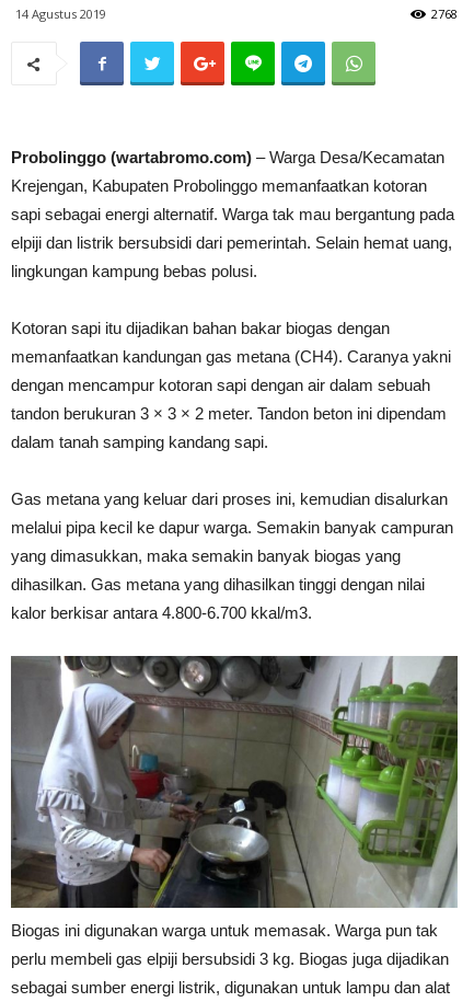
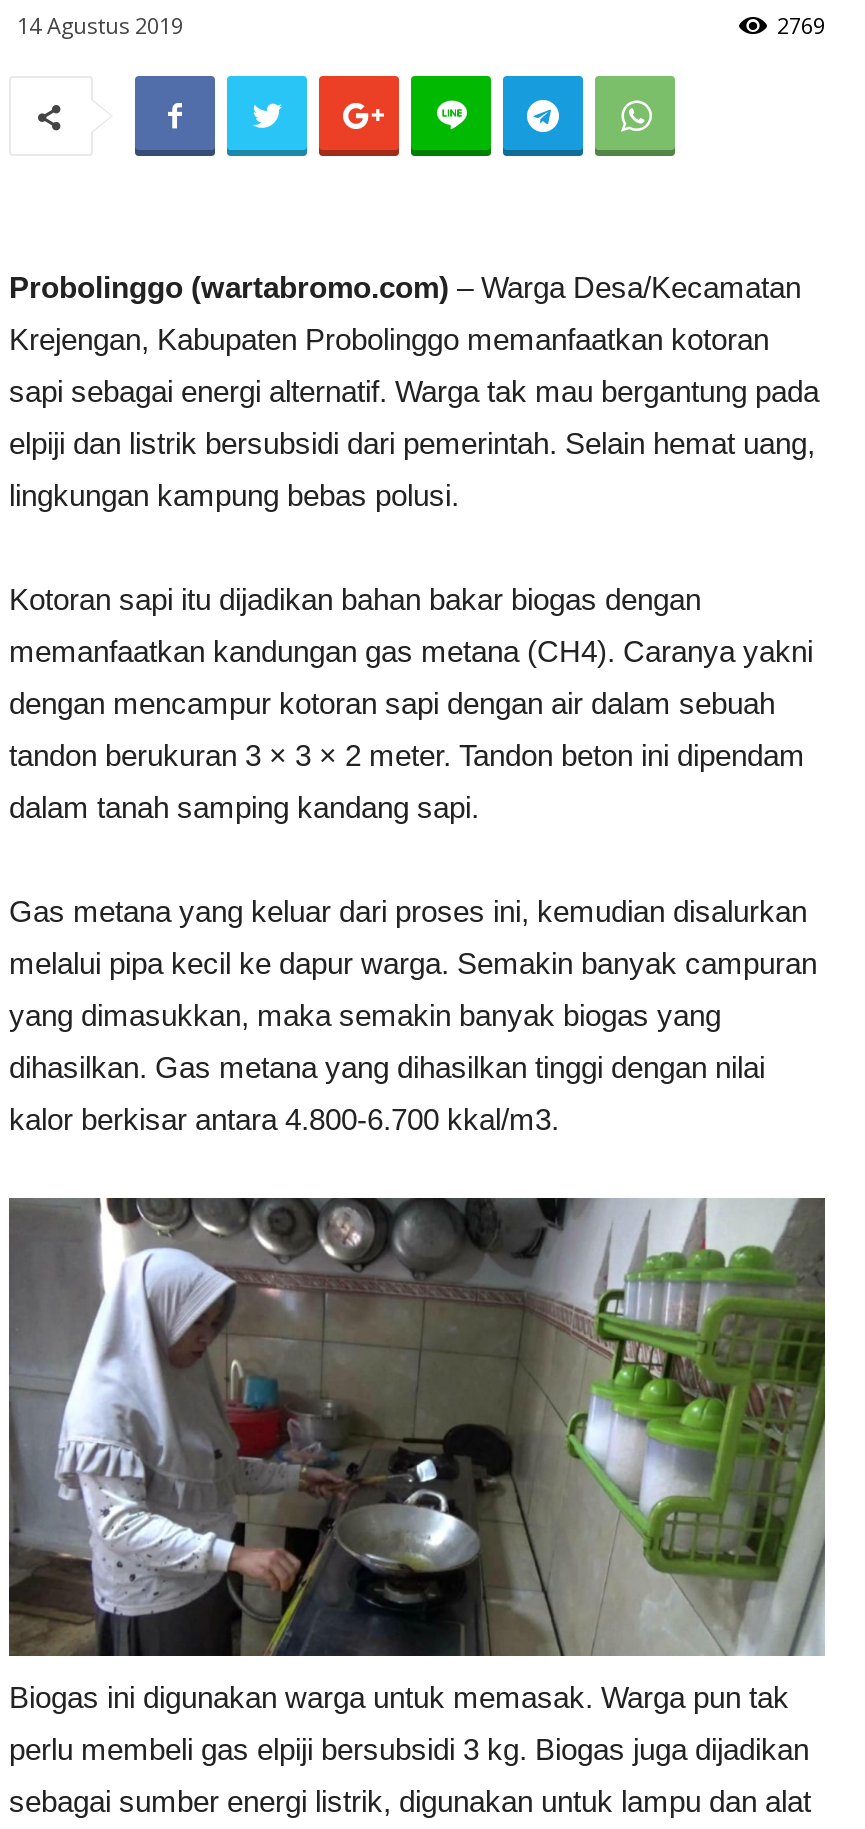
[431,5,458,22] 2768 -> [777,10,825,40] 2769

